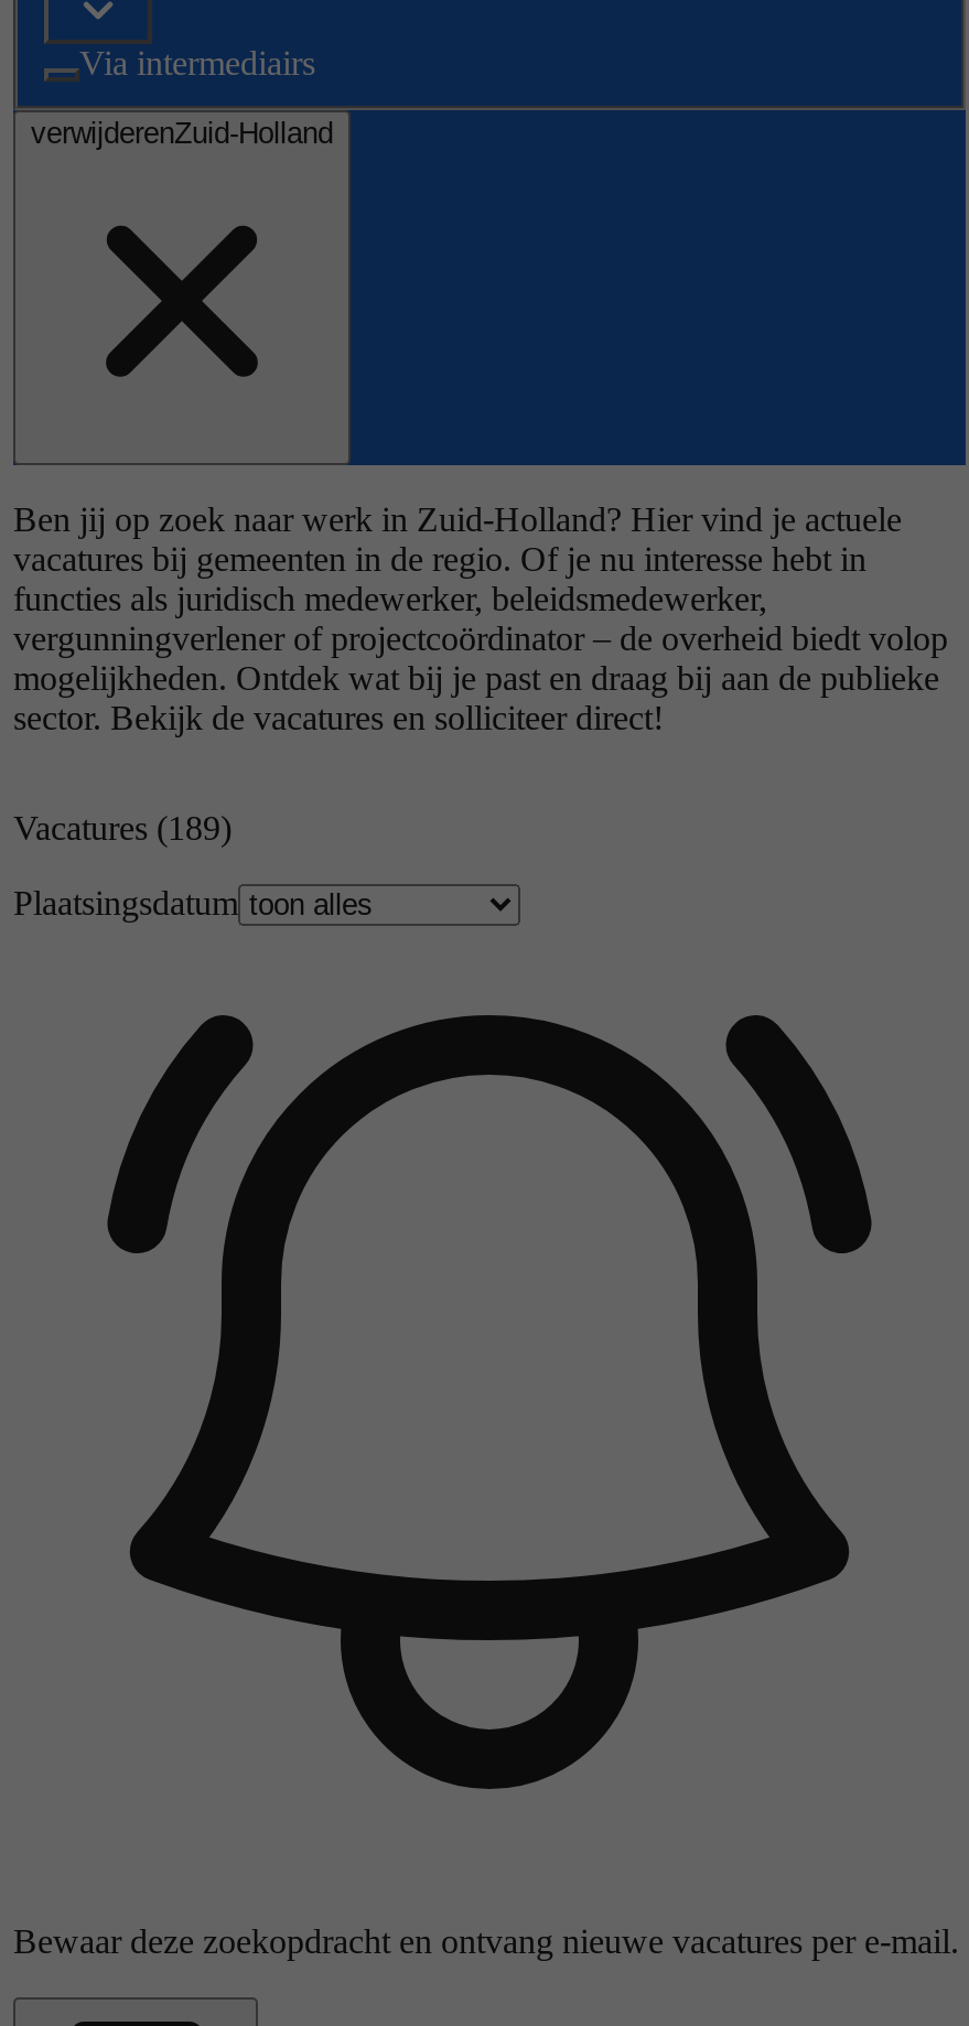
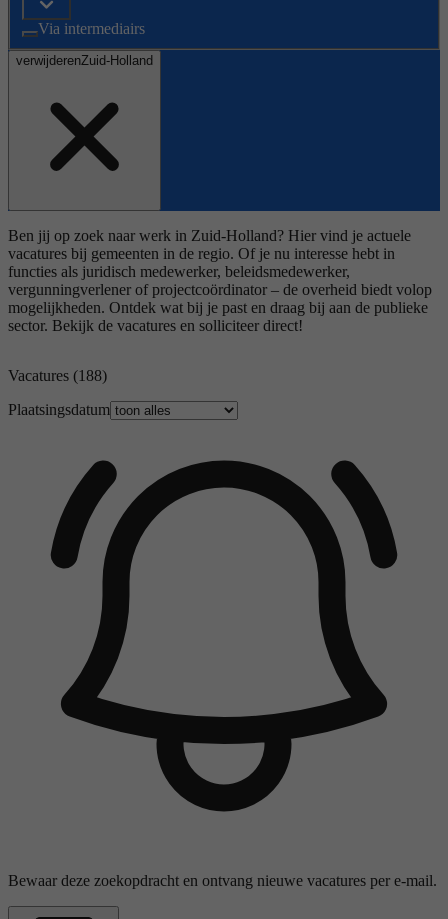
[13,809,232,846] Vacatures (189) -> [8,367,107,384] Vacatures (188)

